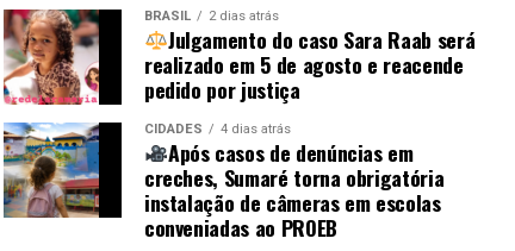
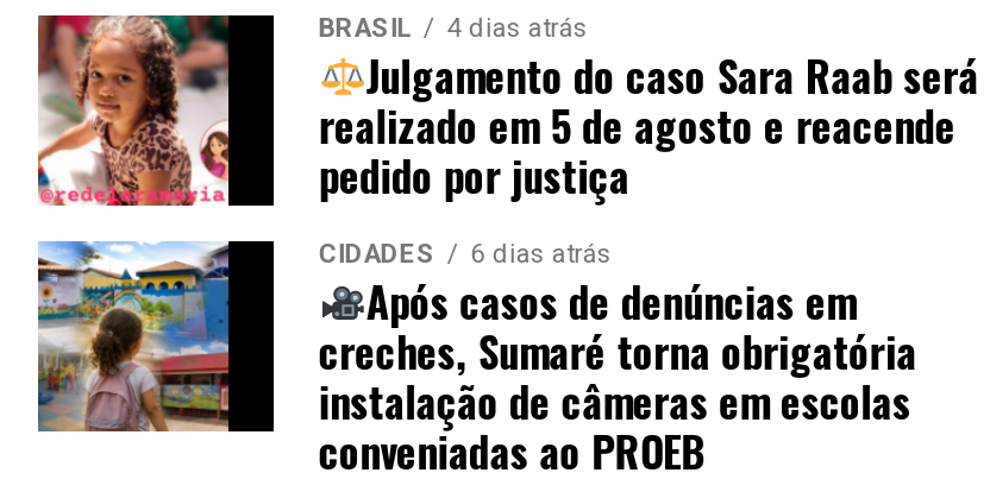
[144,8,279,23] BRASIL 2 dias atrás -> [319,12,588,43] BRASIL 4 dias atrás
[144,121,291,136] CIDADES 4 dias atrás -> [319,238,611,269] CIDADES 6 dias atrás

